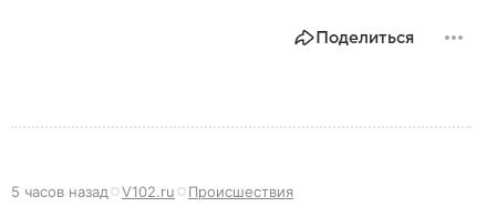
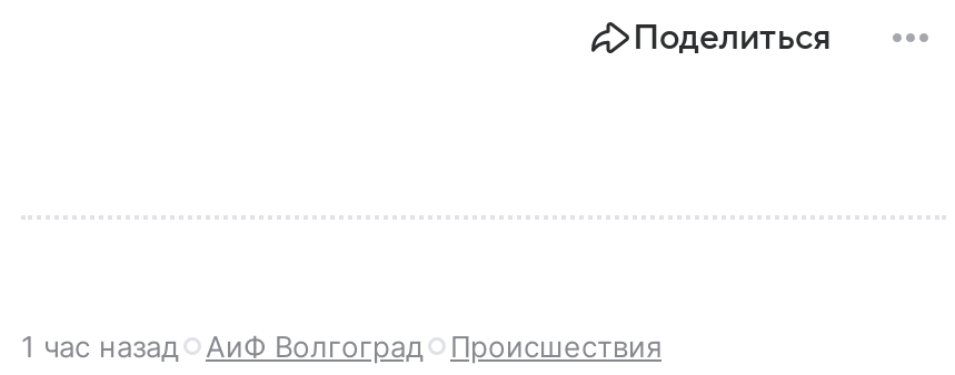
[11,183,175,200] 5 часов назад | V102.ru -> [21,328,424,364] 1 час назад | АиФ Волгоград

